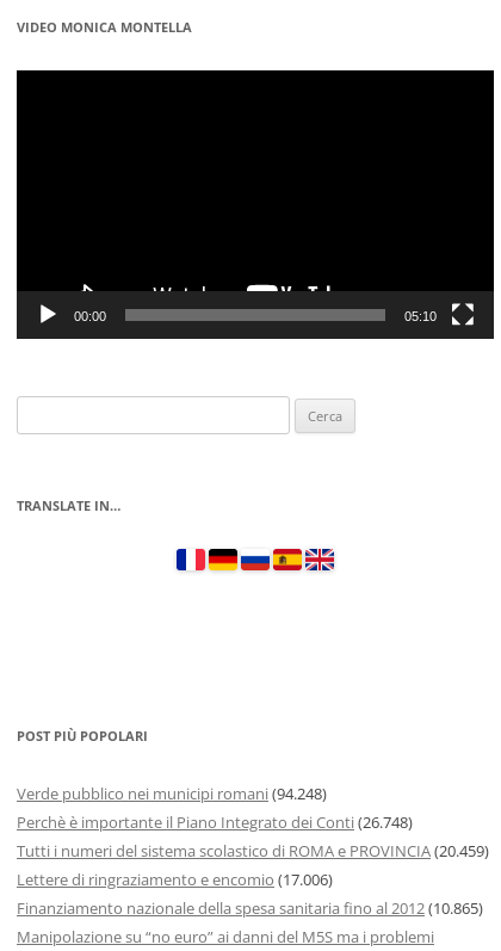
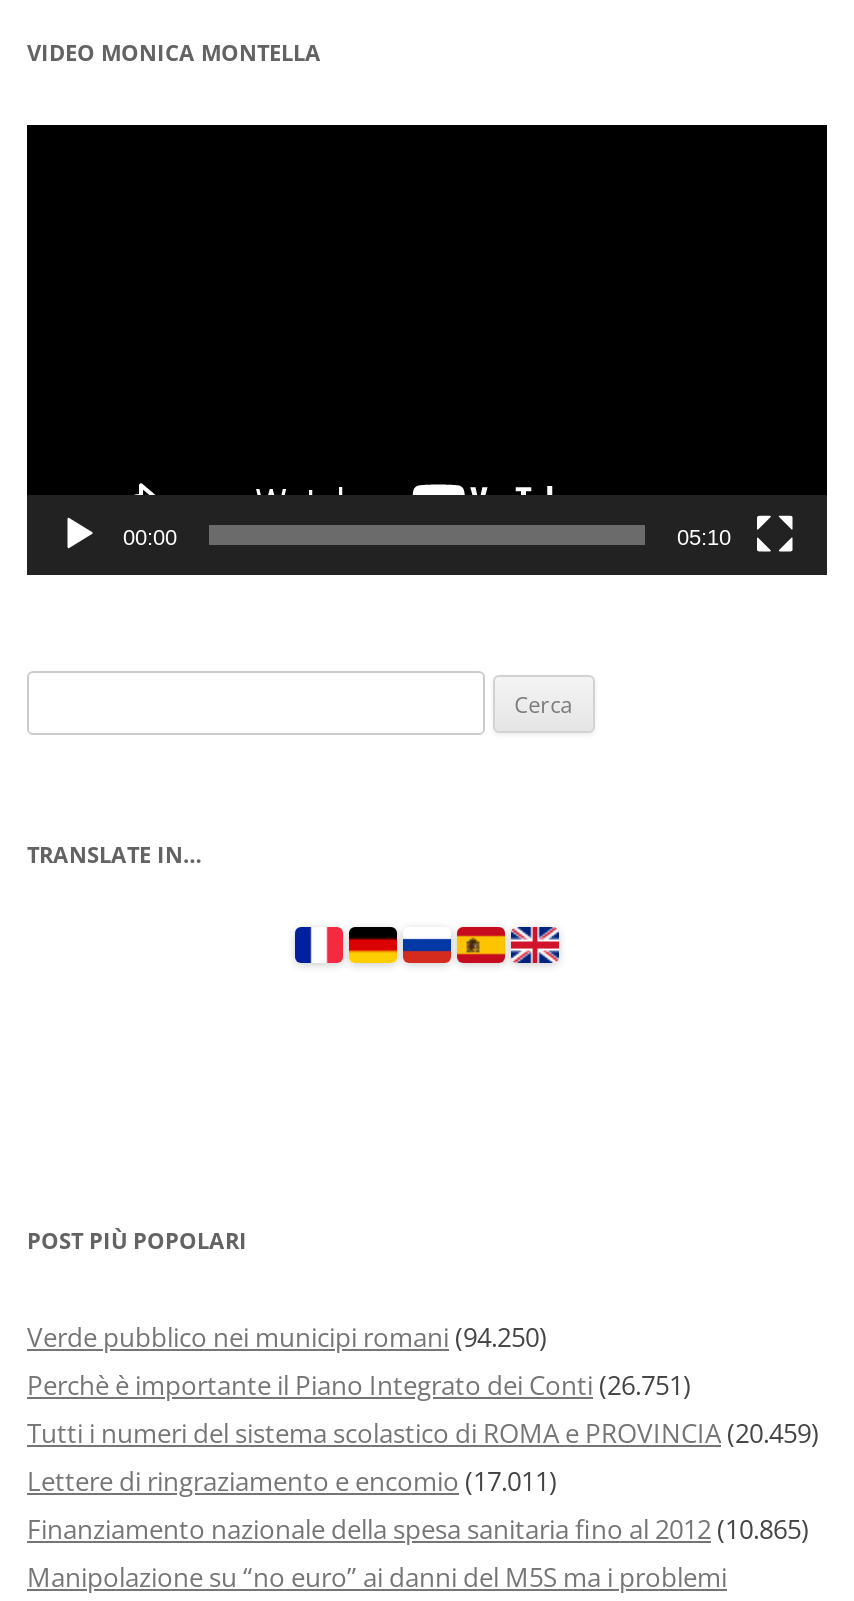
[17,782,327,804] Verde pubblico nei municipi romani (94.248) -> [27,1318,547,1354] Verde pubblico nei municipi romani (94.250)
[17,811,413,833] Perchè è importante il Piano Integrato dei Conti (26.748) -> [27,1366,691,1402] Perchè è importante il Piano Integrato dei Conti (26.751)
[17,868,333,890] Lettere di ringraziamento e encomio (17.006) -> [27,1462,557,1498] Lettere di ringraziamento e encomio (17.011)

